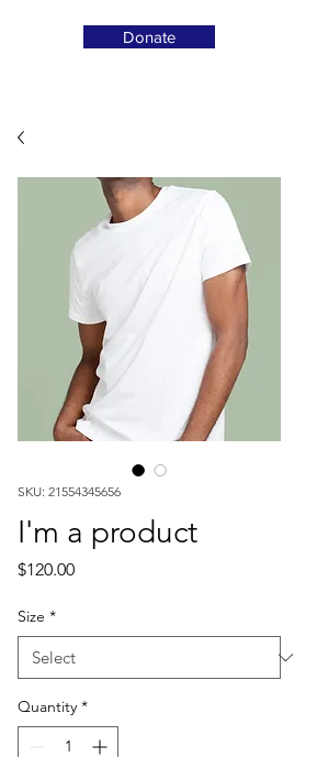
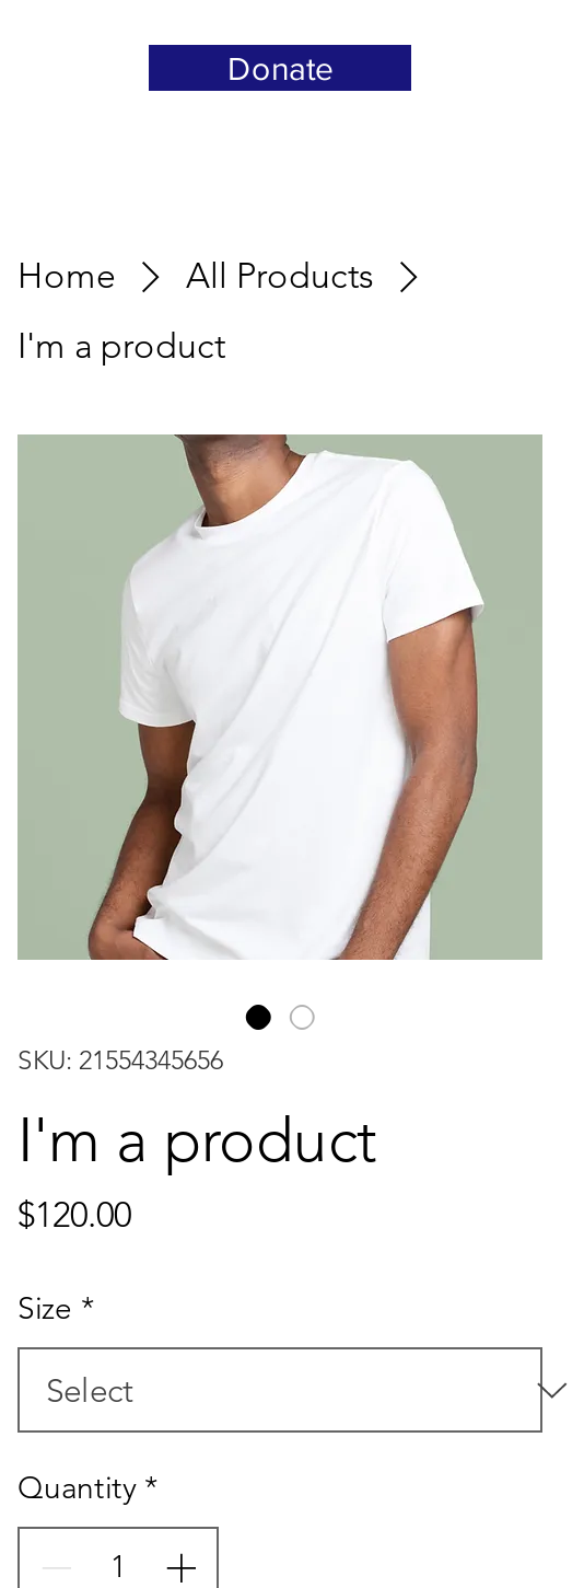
none -> [17,255,374,367] Home | All Products | I'm a product

